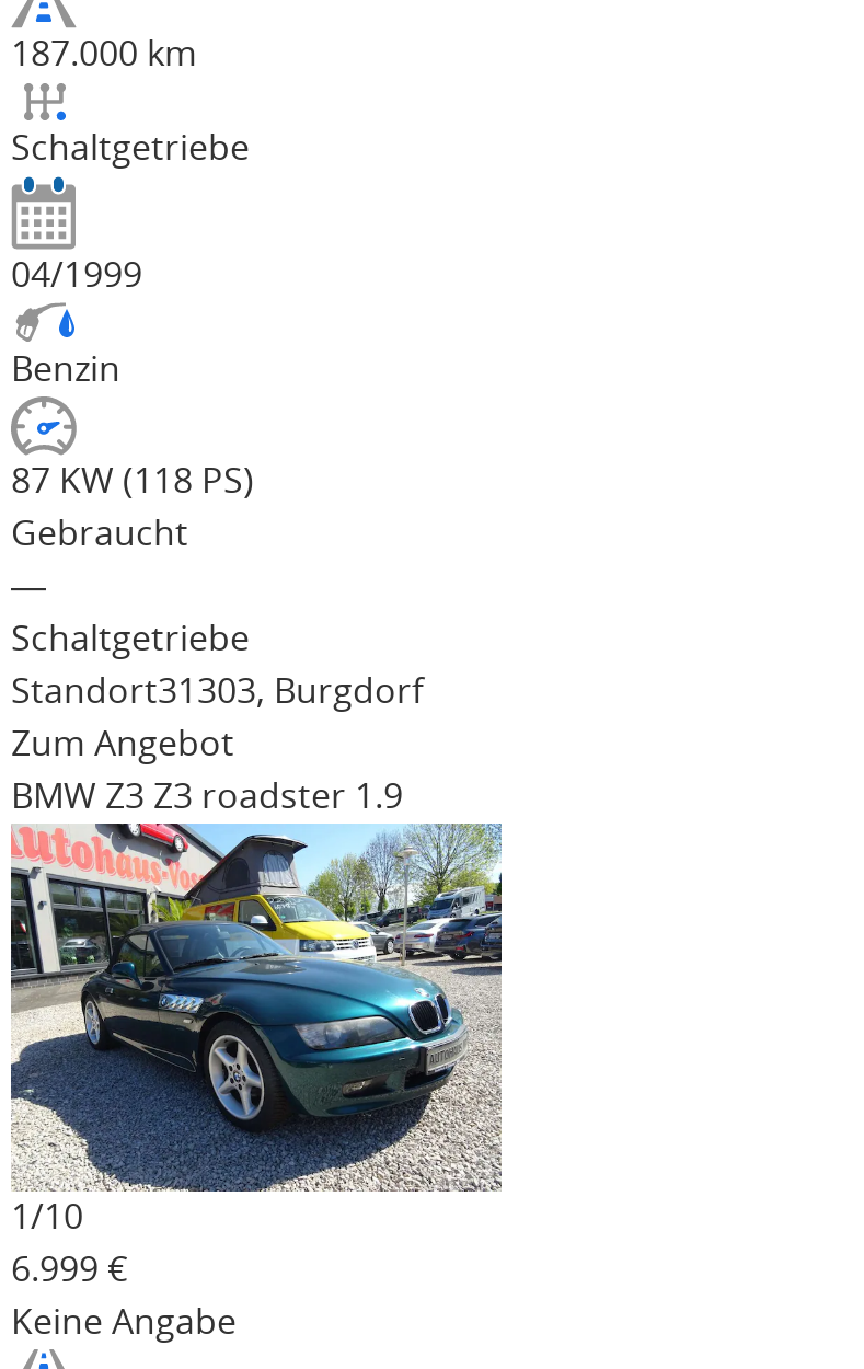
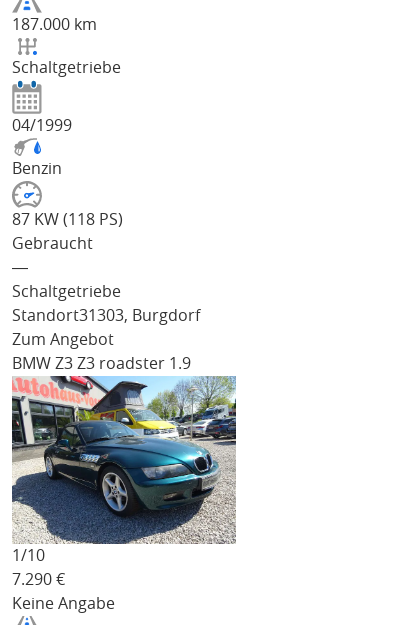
[11,1250,127,1291] 6.999 € -> [12,570,65,589] 7.290 €

